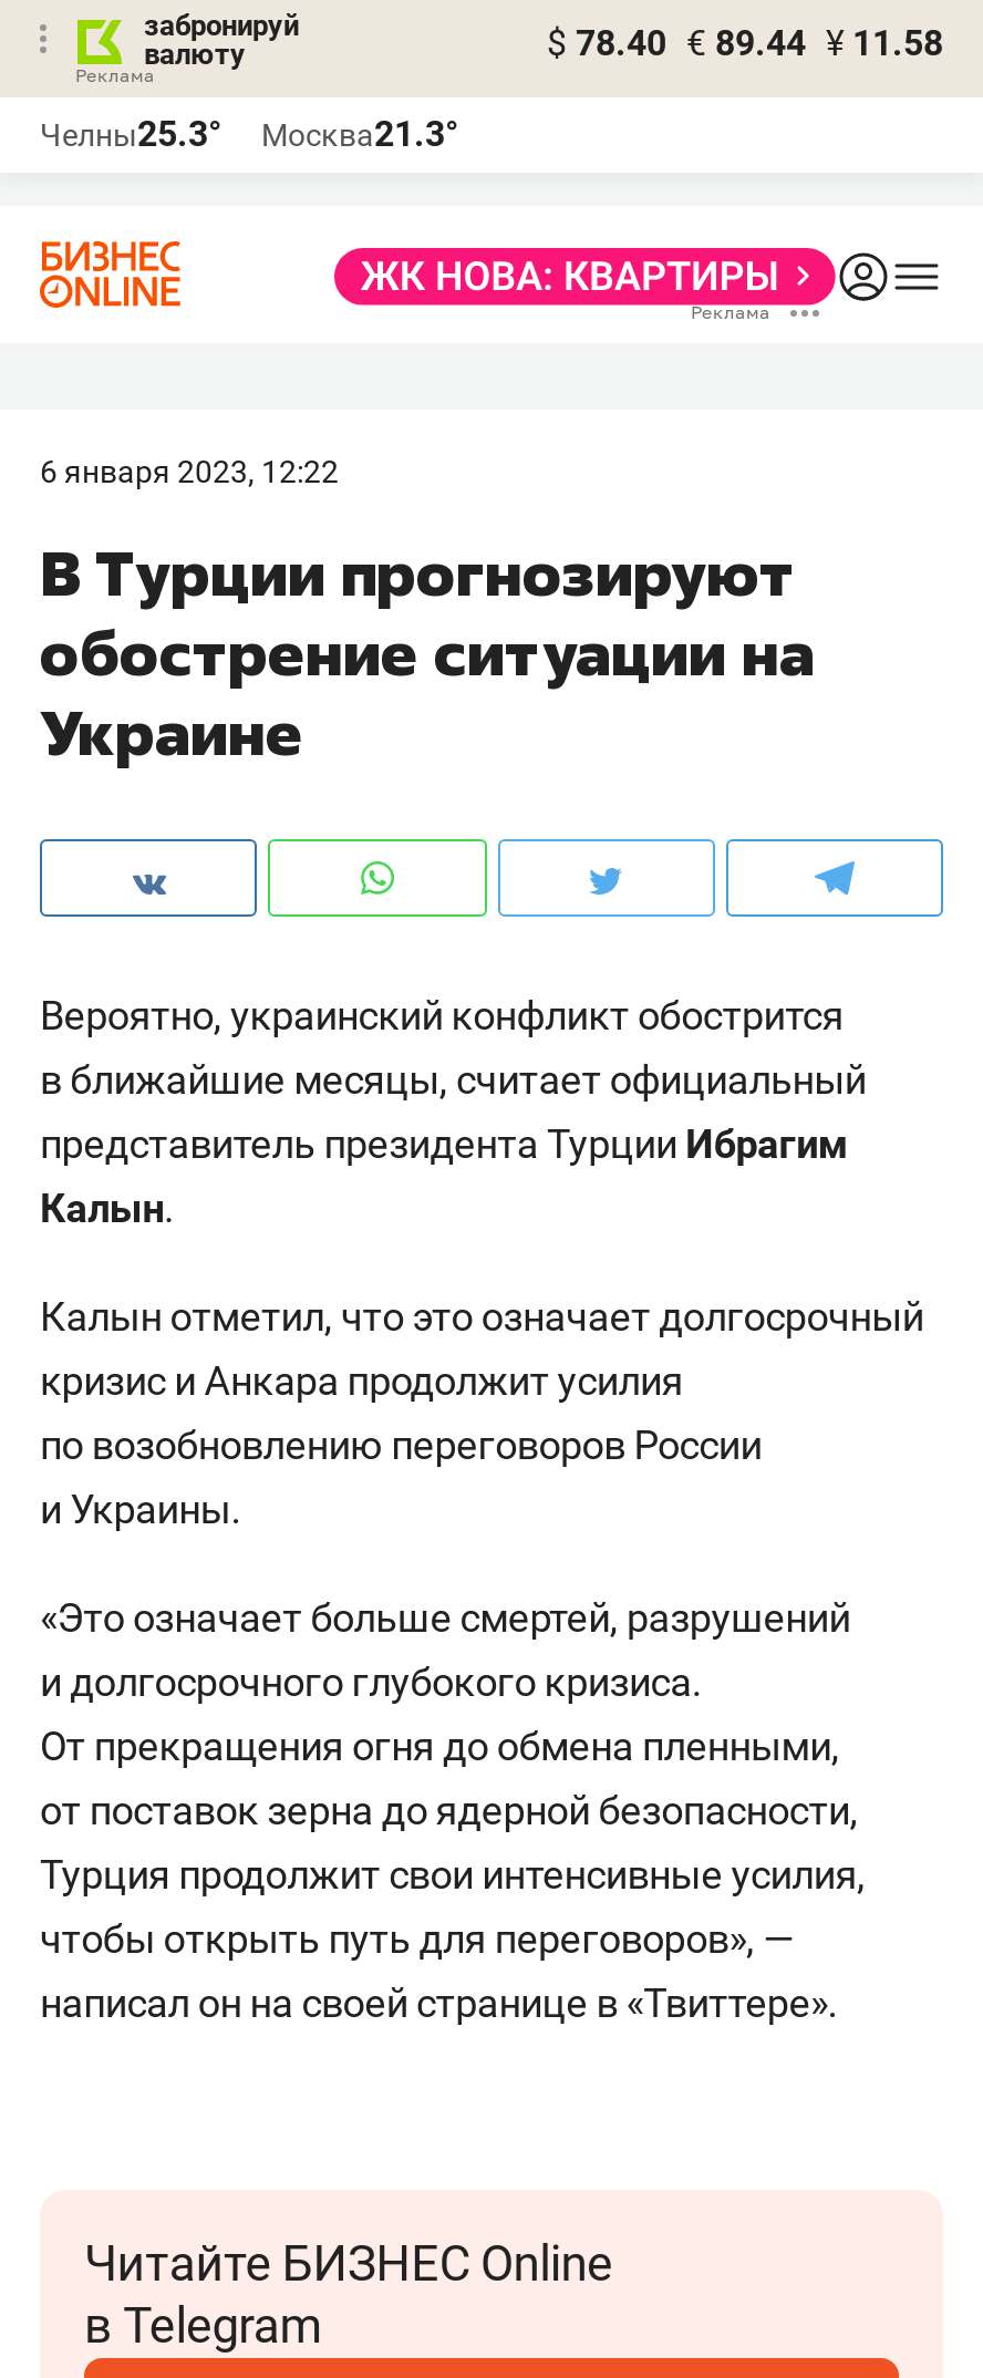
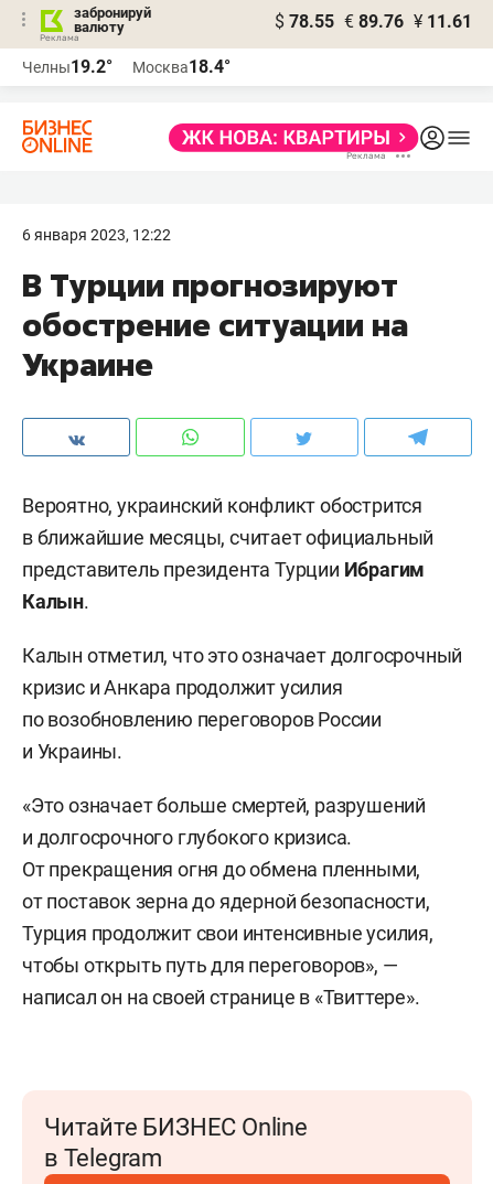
[547,22,943,64] $ 78.40 € 89.44 ¥ 11.58 -> [275,11,472,32] $ 78.55 € 89.76 ¥ 11.61
[40,113,221,155] Челны25.3° -> [22,56,112,77] Челны19.2°
[261,113,458,155] Москва21.3° -> [132,56,231,77] Москва18.4°

